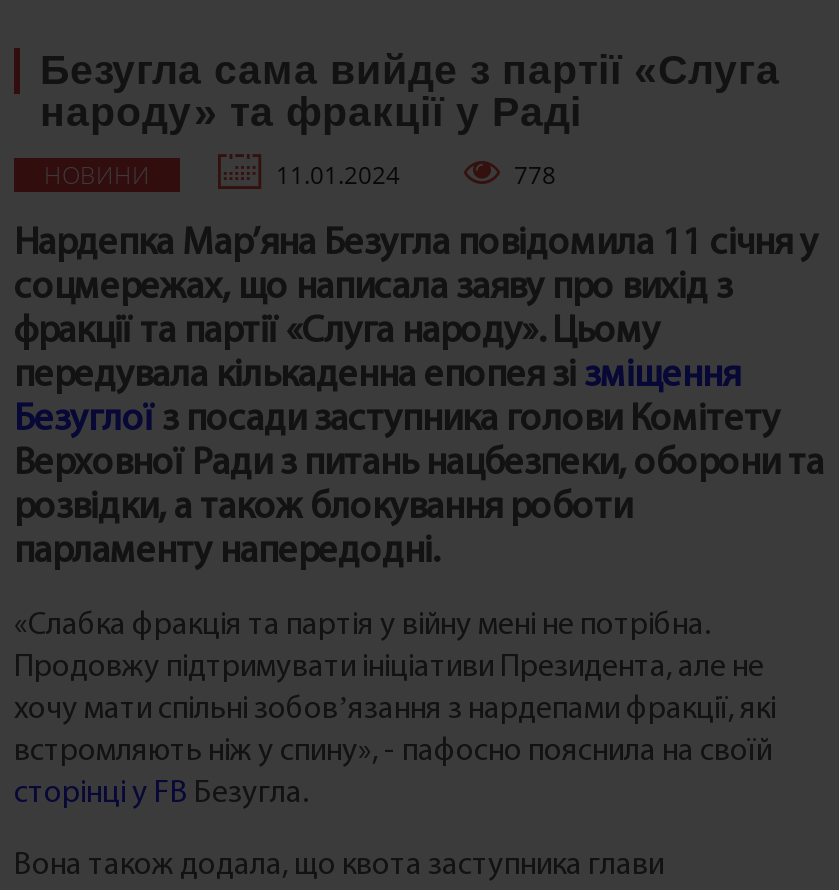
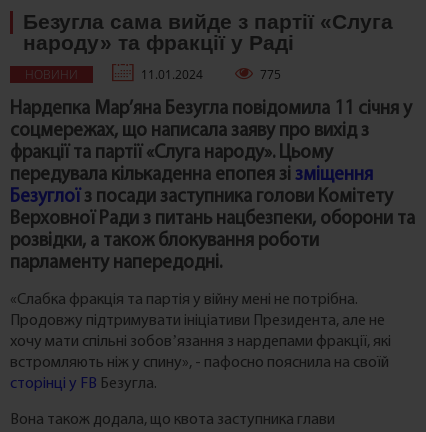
[514,158,556,192] 778 -> [260,66,281,83] 775

